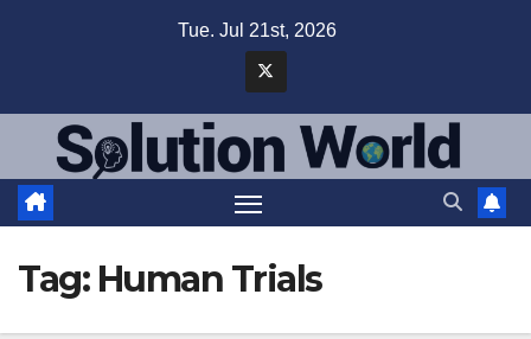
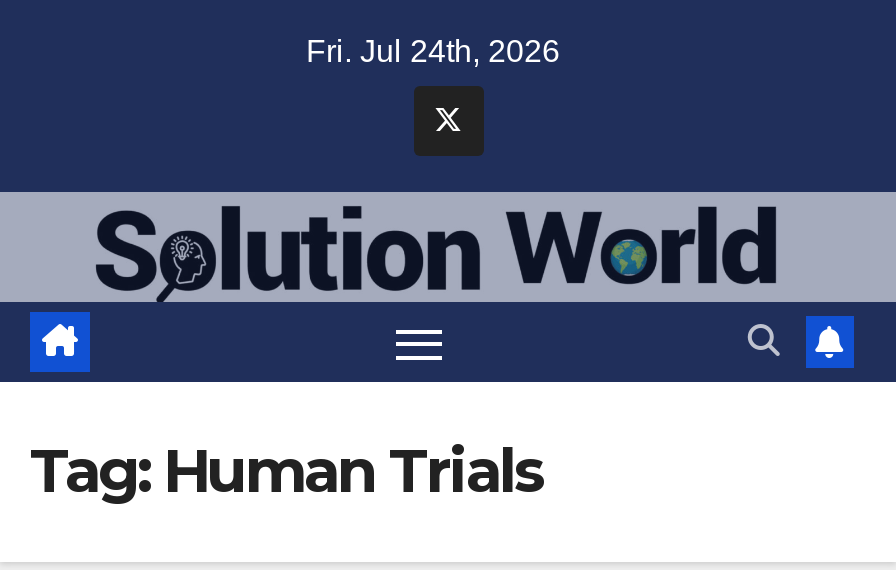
[177,20,336,40] Tue. Jul 21st, 2026 -> [306,34,560,68] Fri. Jul 24th, 2026

